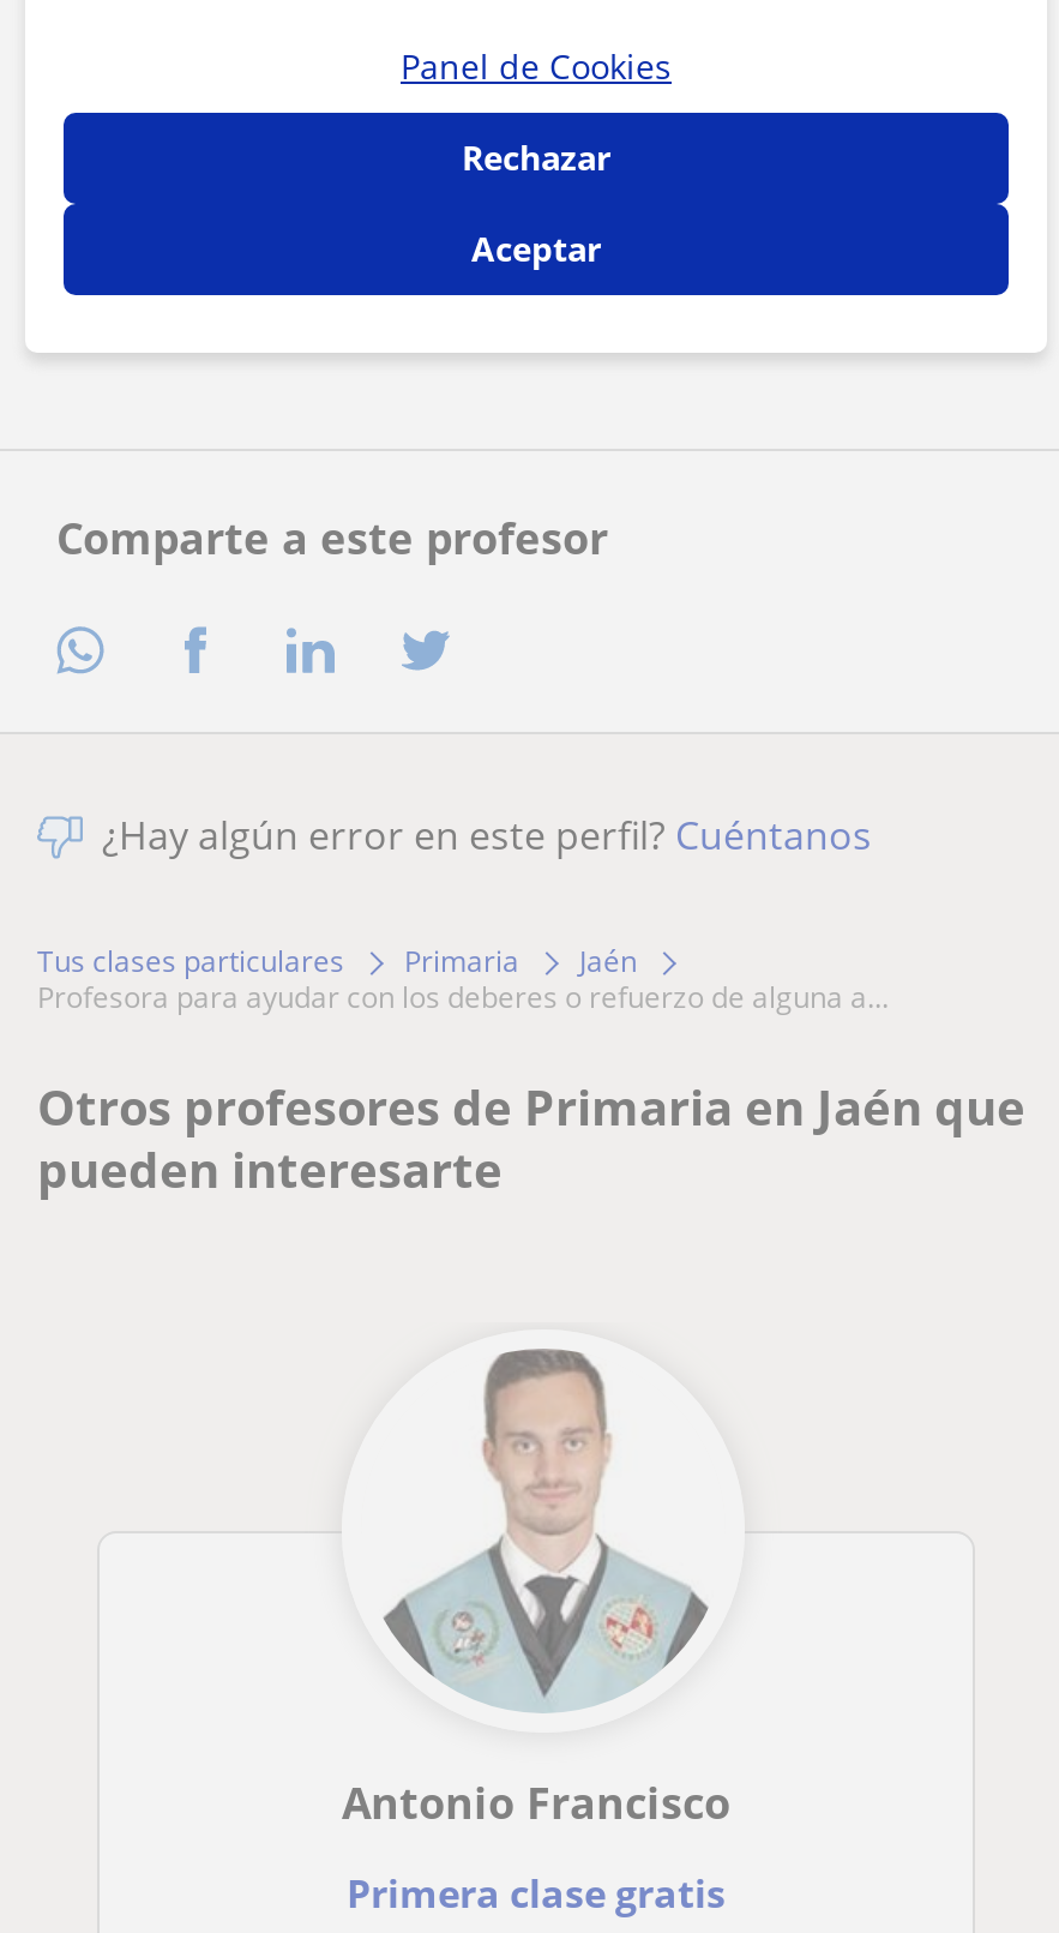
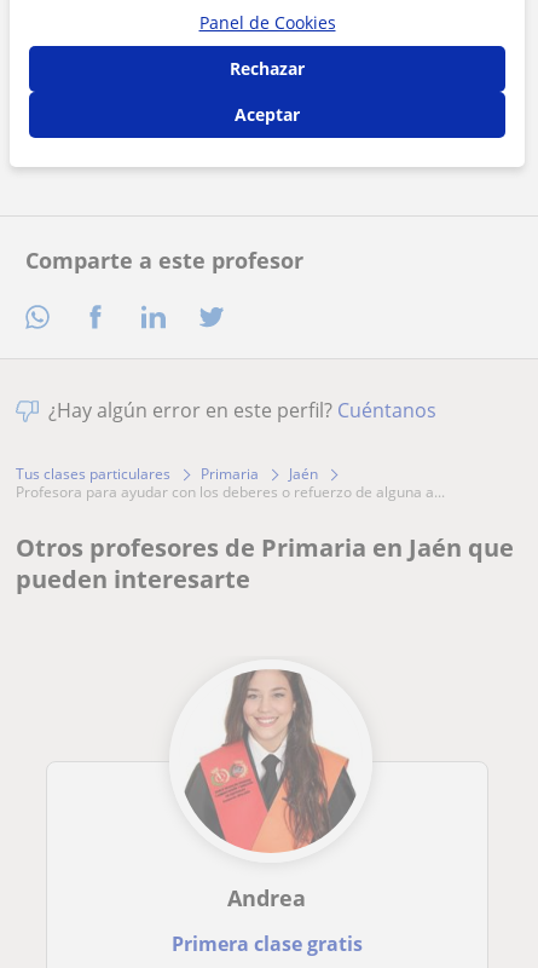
[342,1349,730,1832] [image] | Antonio Francisco -> [184,670,357,913] [image] | Andrea

